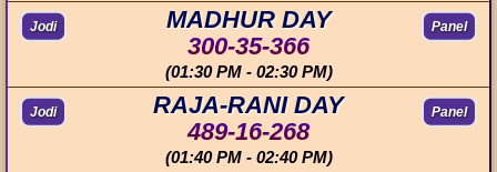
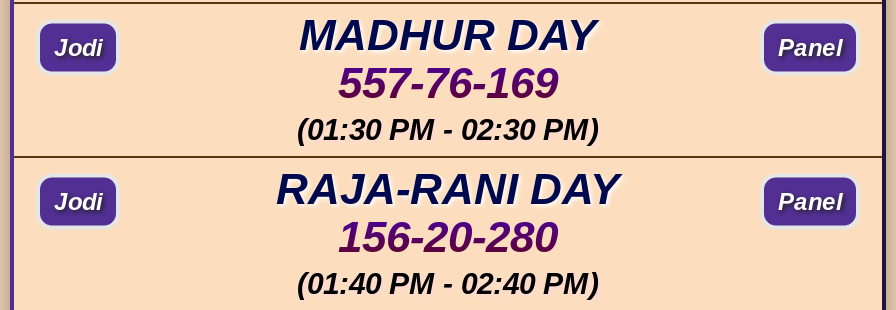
[187,32,310,60] 300-35-366 -> [338,58,558,108] 557-76-169
[187,118,310,145] 489-16-268 -> [338,212,558,262] 156-20-280

